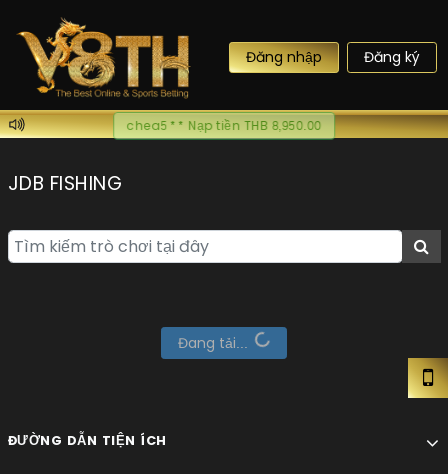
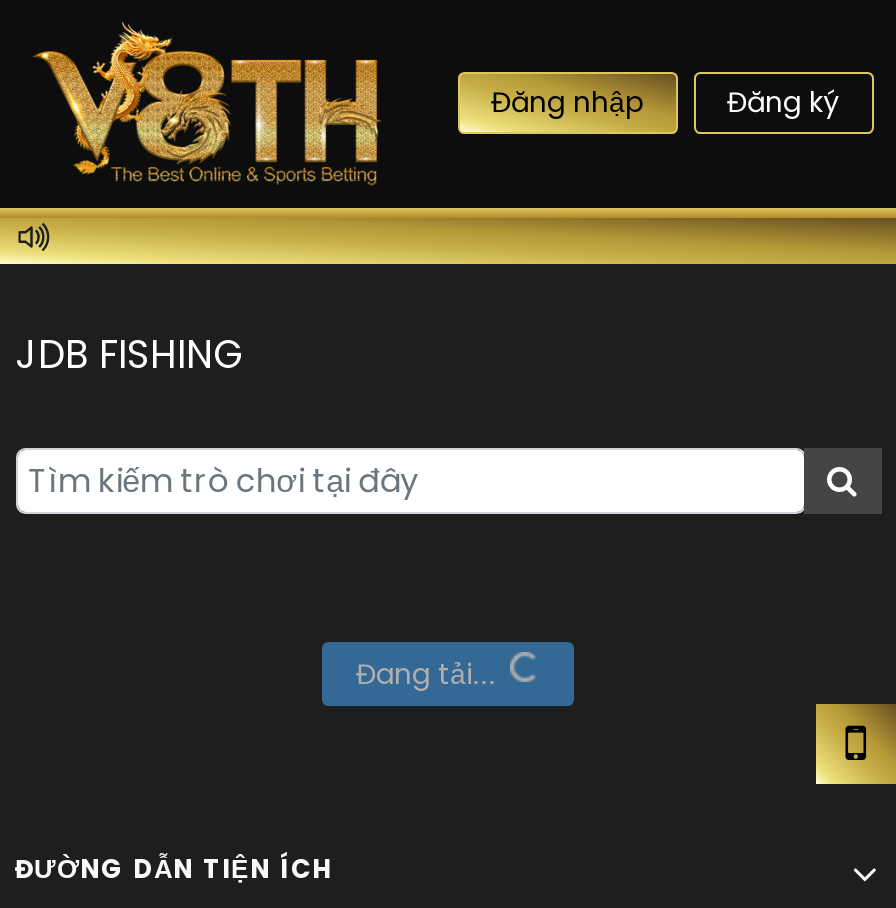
[126,115,322,137] chea5** Nạp tiền THB 8,950.00 -> none

